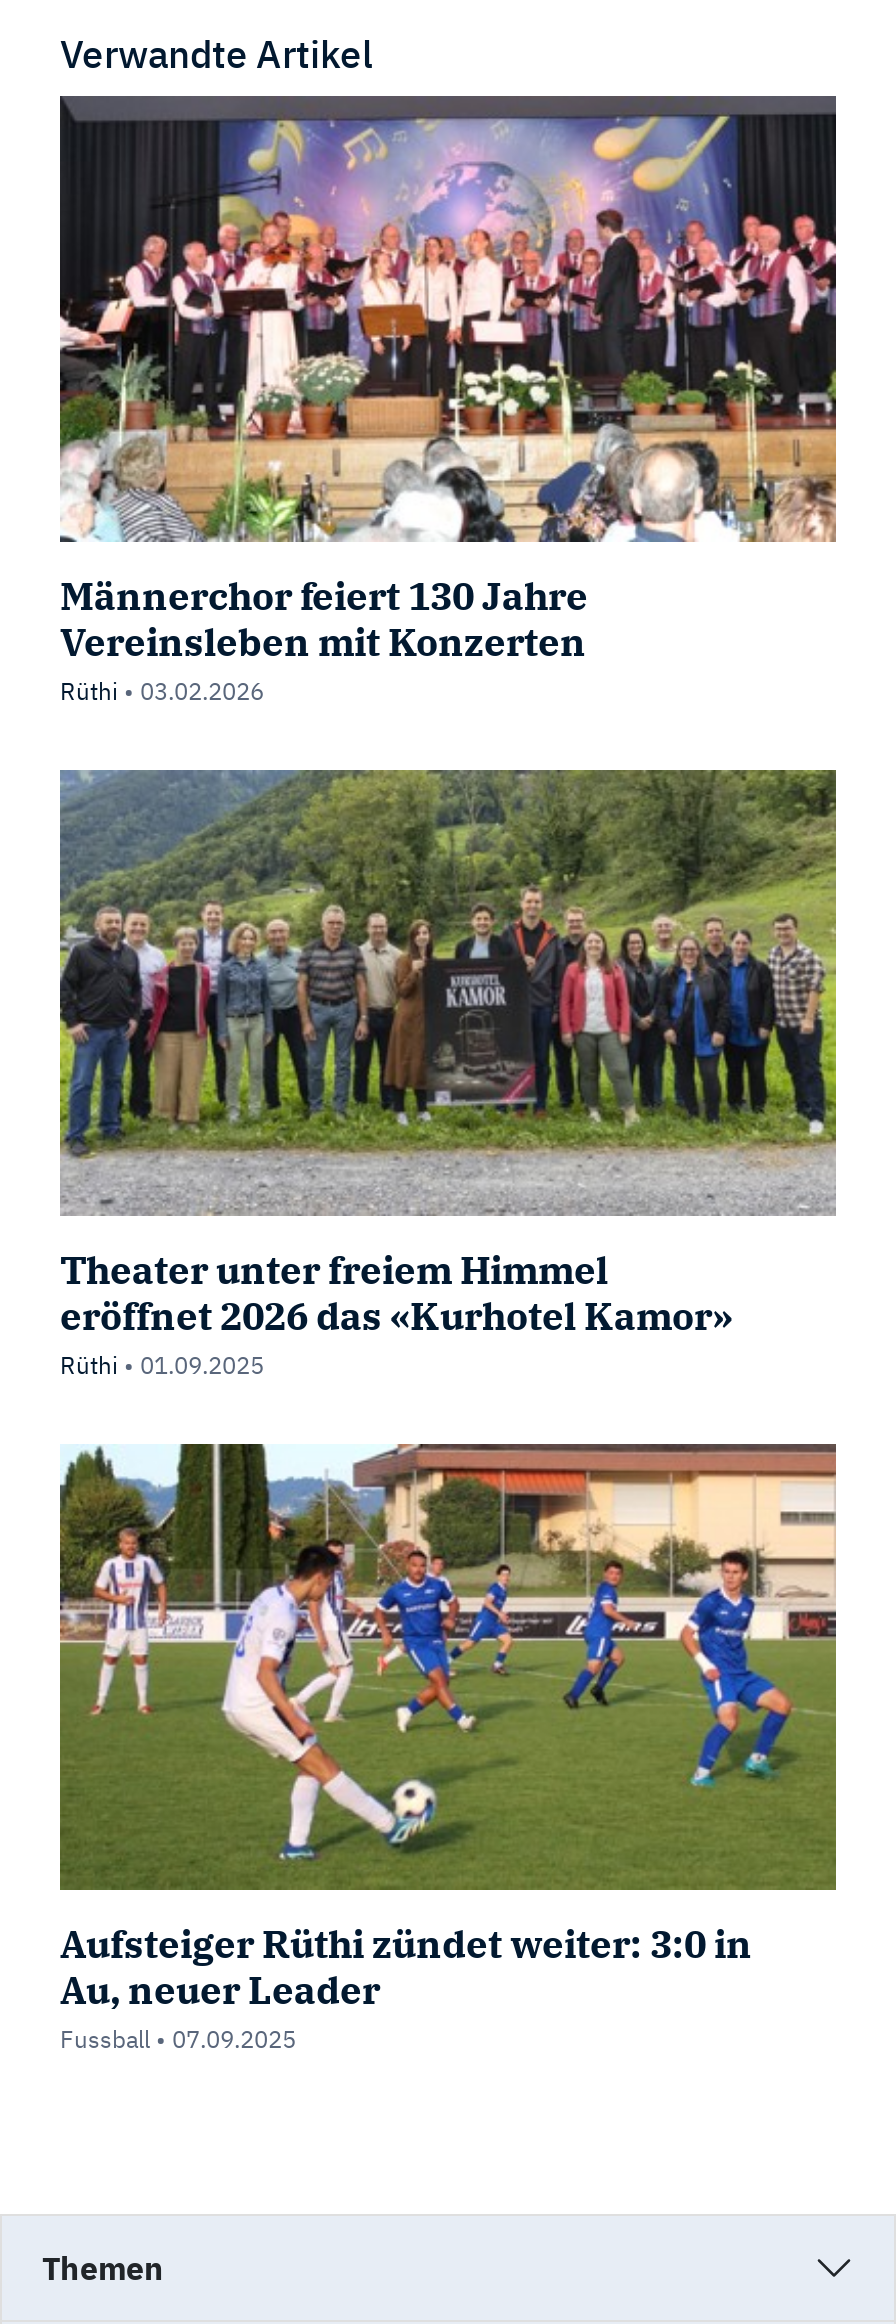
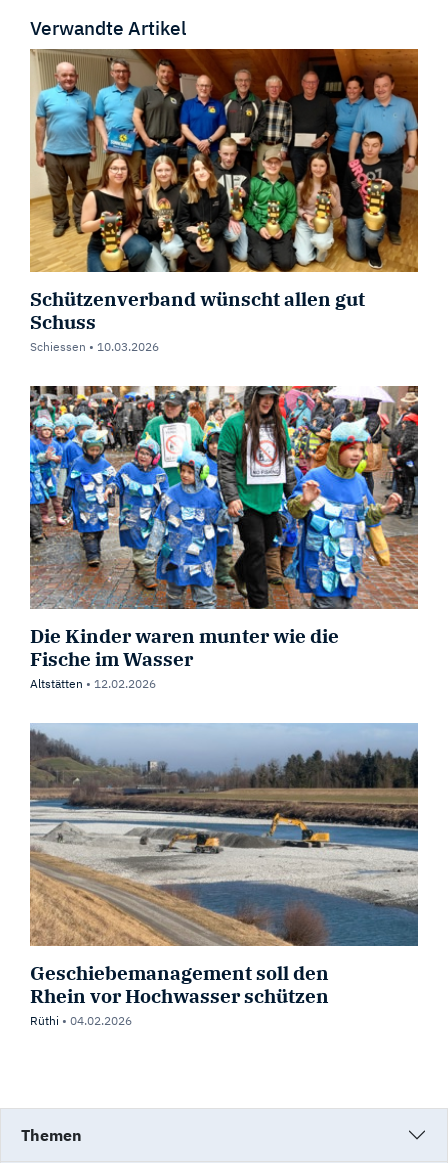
[58,94,838,706] [image] | Männerchor feiert 130 Jahre | Vereinsleben mit Konzerten | Rüthi • 03.02.2026 -> [29,49,419,354] [image] | Schützenverband wünscht allen gut | Schuss | Schiessen • 10.03.2026
[58,768,838,1380] [image] | Theater unter freiem Himmel | eröffnet 2026 das «Kurhotel Kamor» | Rüthi • 01.09.2025 -> [29,385,419,691] [image] | Die Kinder waren munter wie die | Fische im Wasser | Altstätten • 12.02.2026
[58,1442,838,2055] [image] | Aufsteiger Rüthi zündet weiter: 3:0 in | Au, neuer Leader | Fussball • 07.09.2025 -> [29,723,419,1028] [image] | Geschiebemanagement soll den | Rhein vor Hochwasser schützen | Rüthi • 04.02.2026

